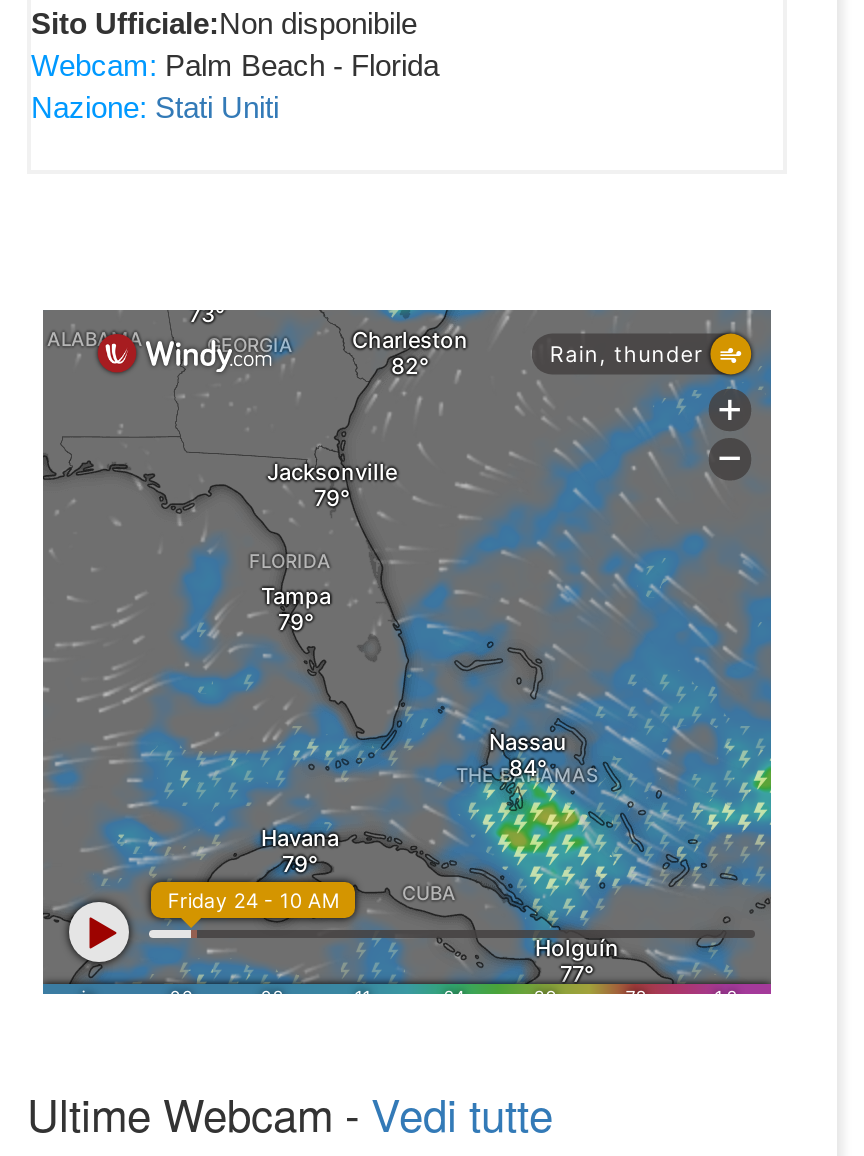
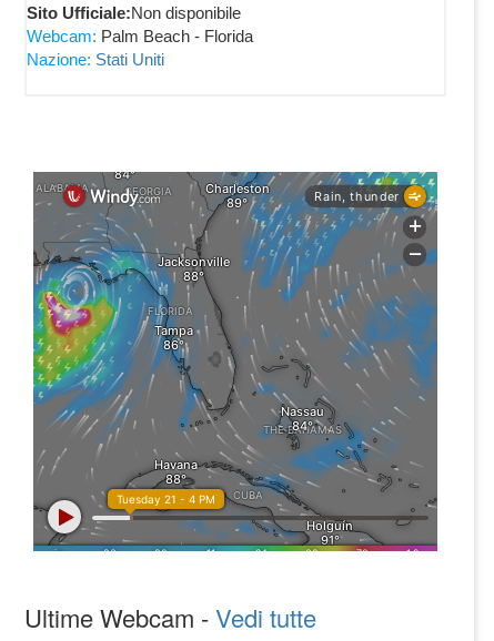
[43,308,773,984] [image] -> [33,171,438,546] [image]

